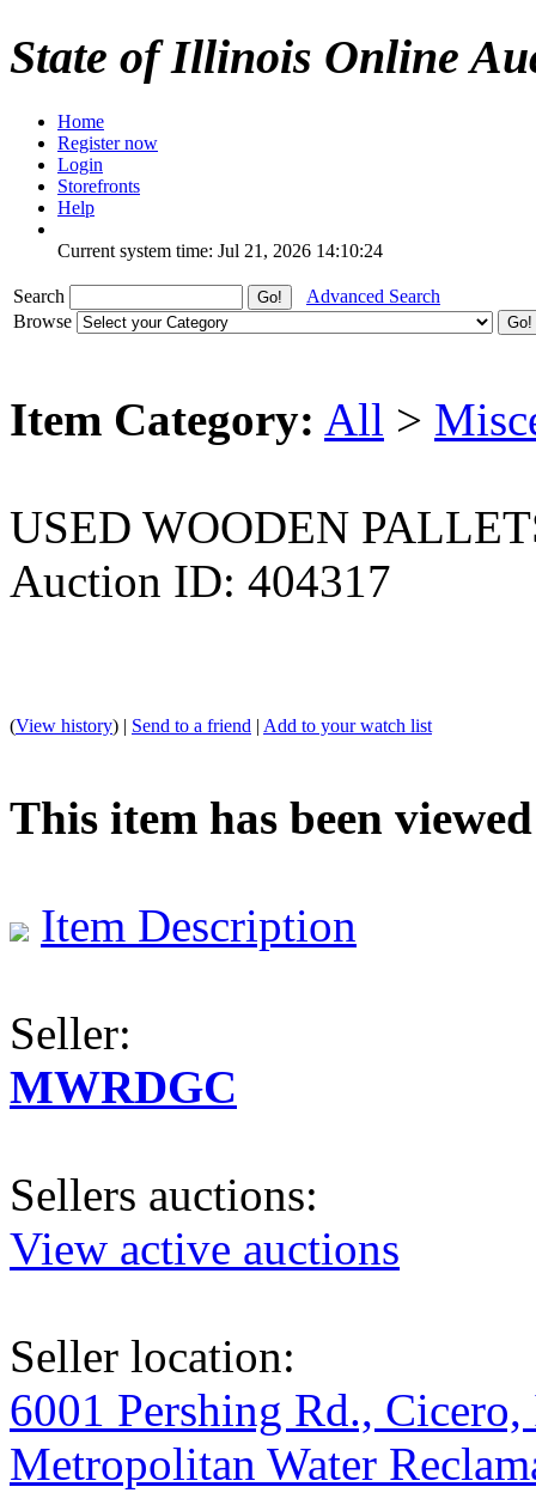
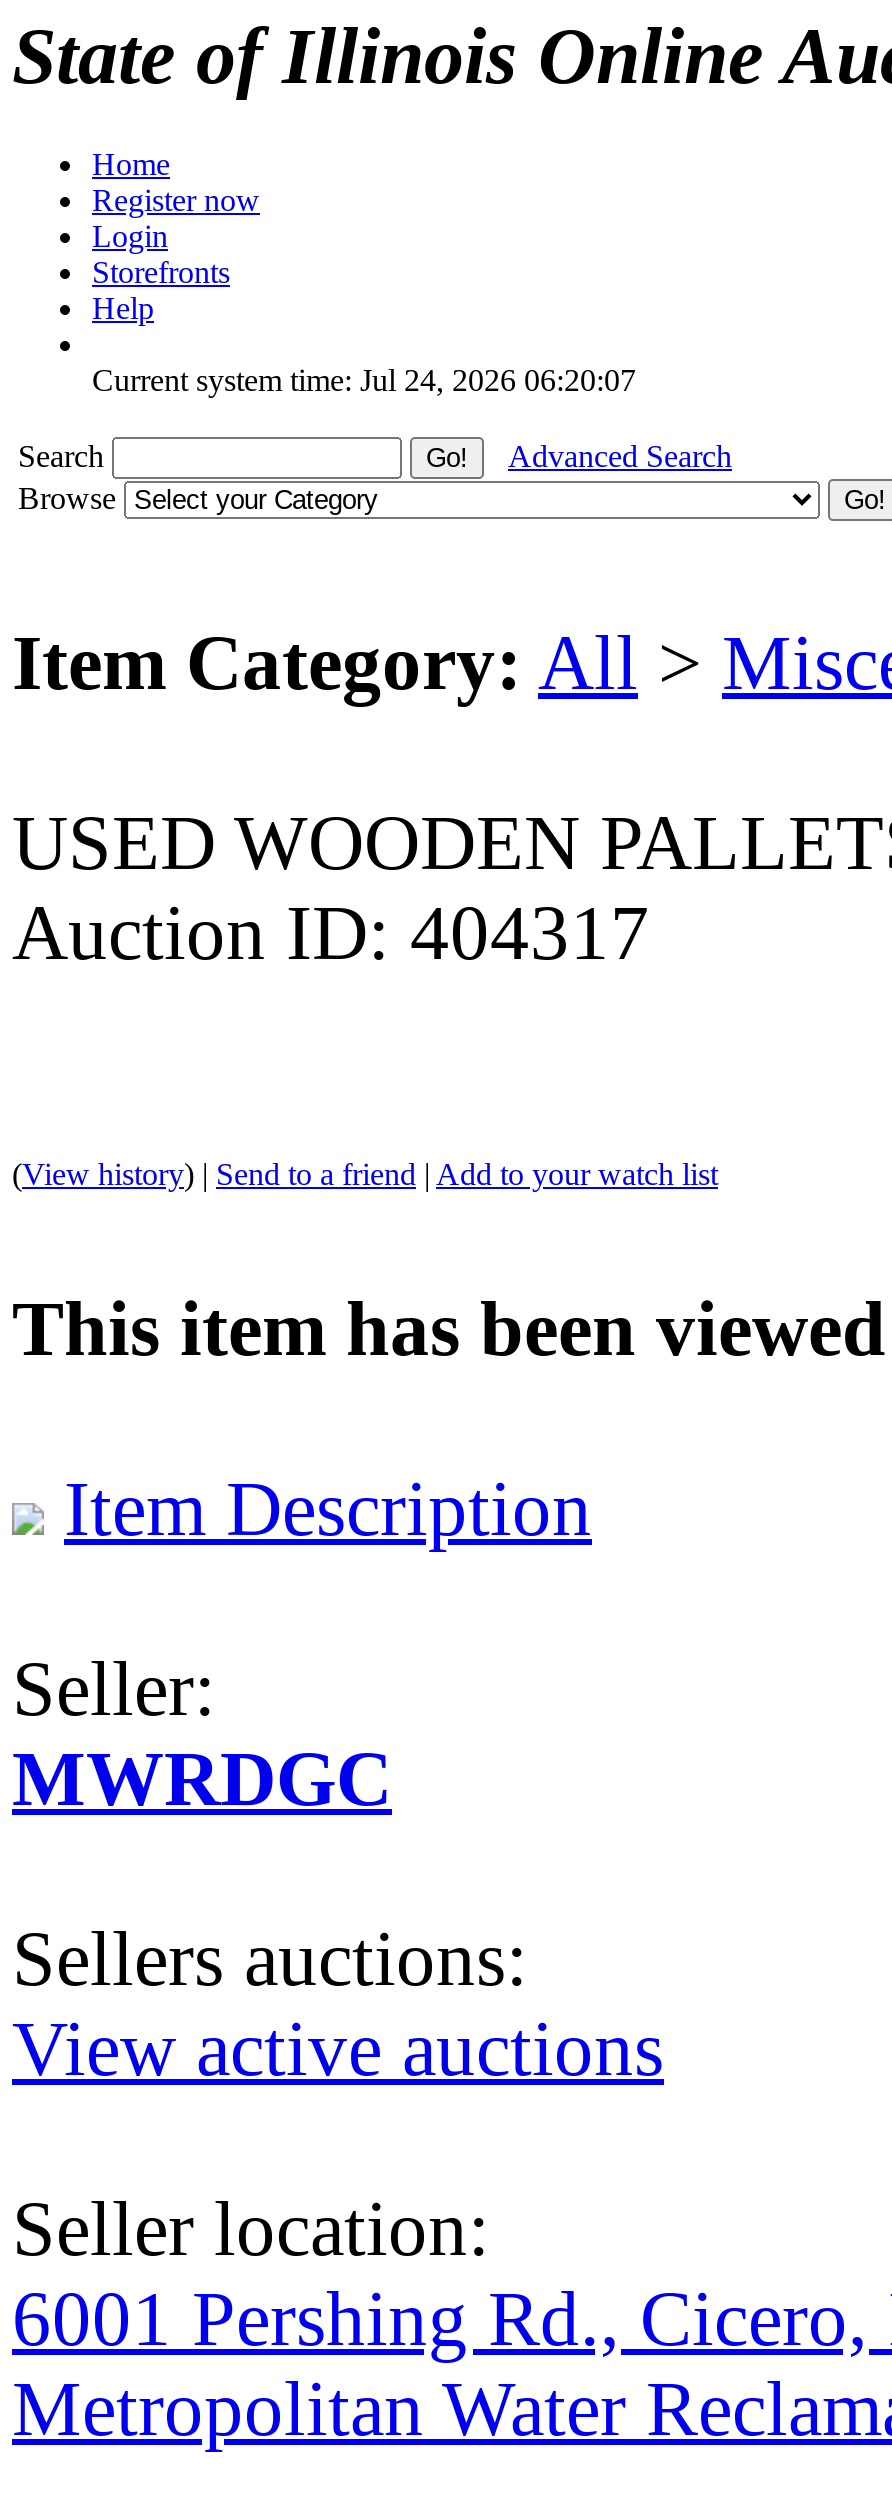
[57,240,383,261] Current system time: Jul 21, 2026 14:10:24 -> [92,363,636,397] Current system time: Jul 24, 2026 06:20:07

